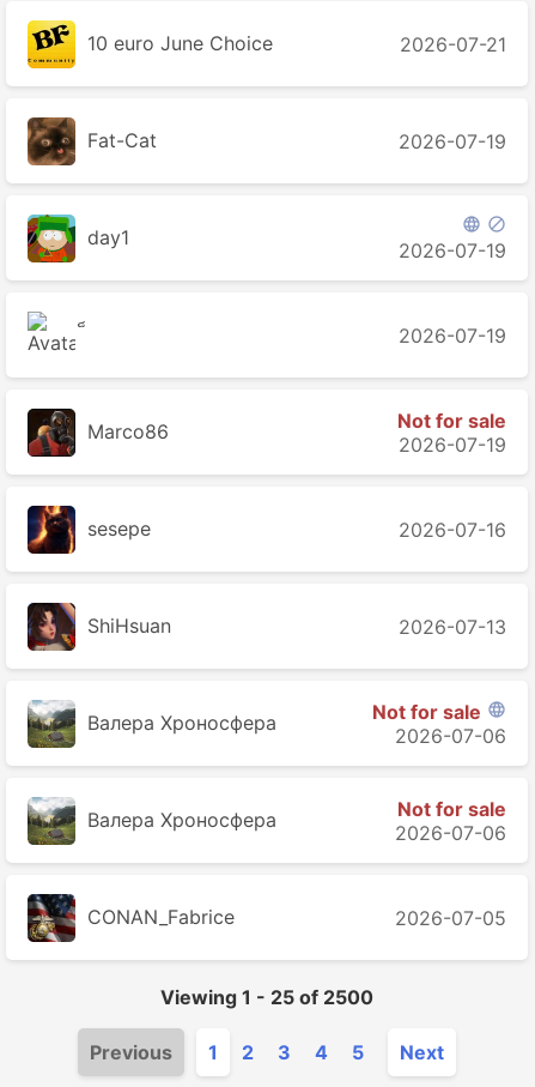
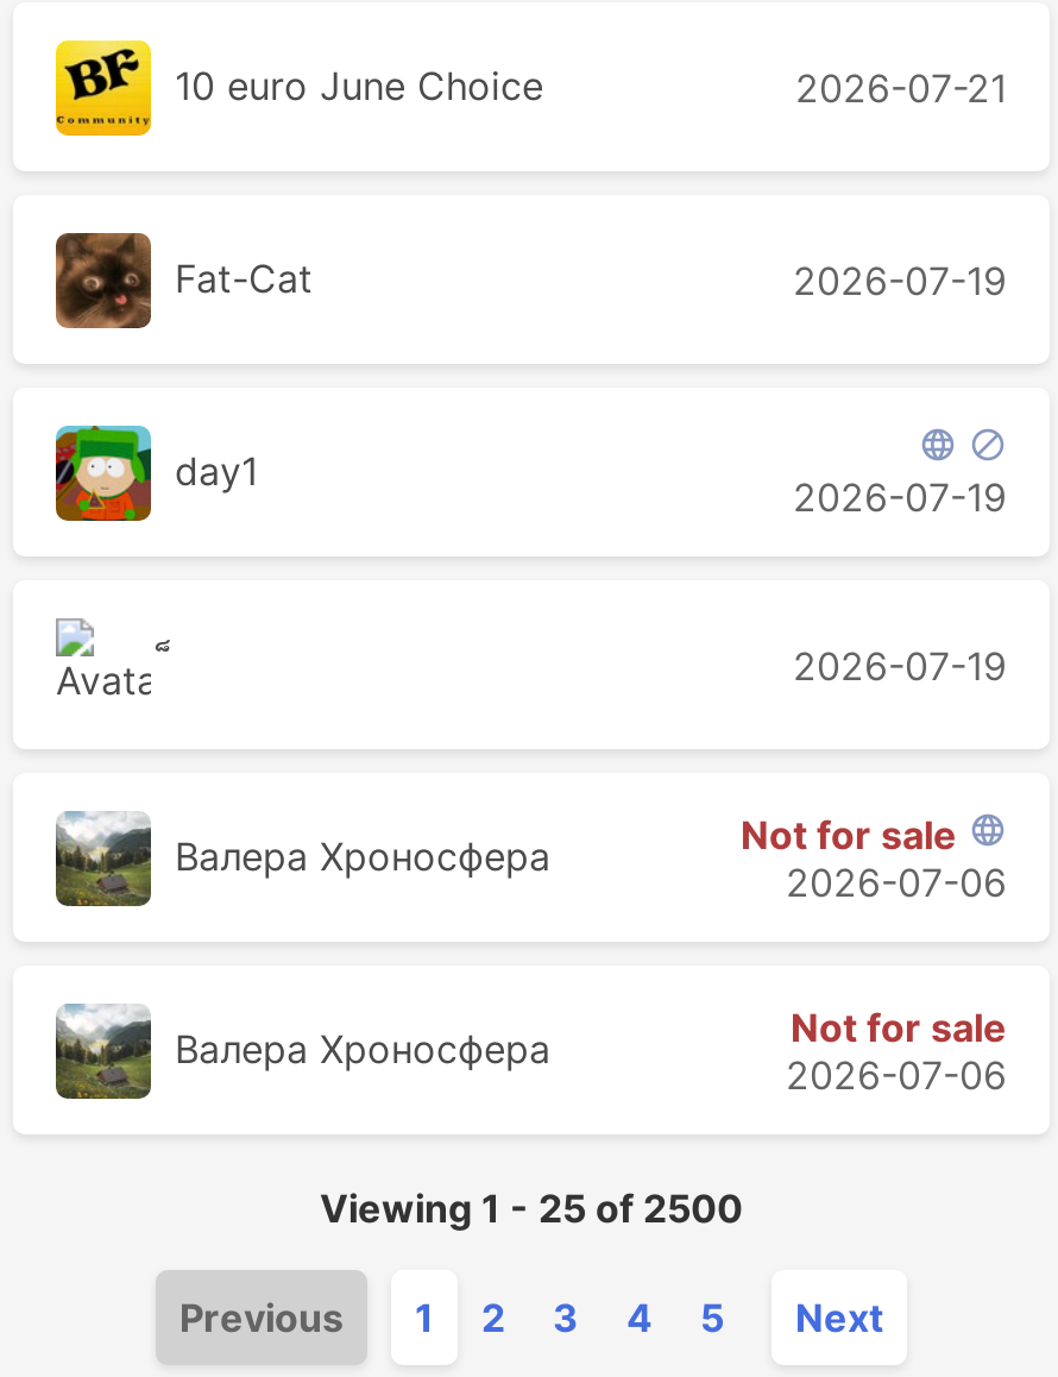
[28,407,506,541] [image] | Marco86 | Not for sale | 2026-07-19 | sesepe | 2026-07-16 -> none
[26,505,74,554] [image] -> none
[26,602,506,652] [image] | ShiHsuan | 2026-07-13 -> none
[28,893,506,942] [image] | CONAN_Fabrice | 2026-07-05 -> none

